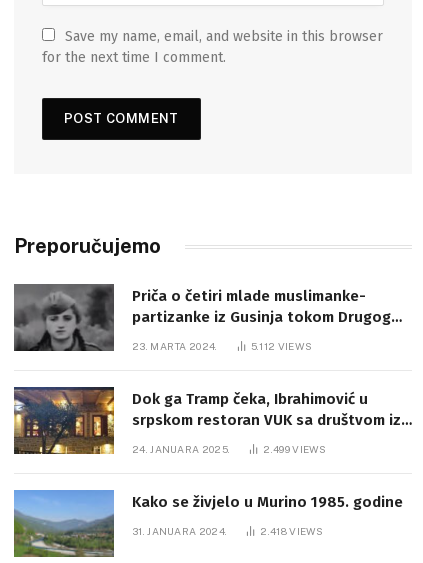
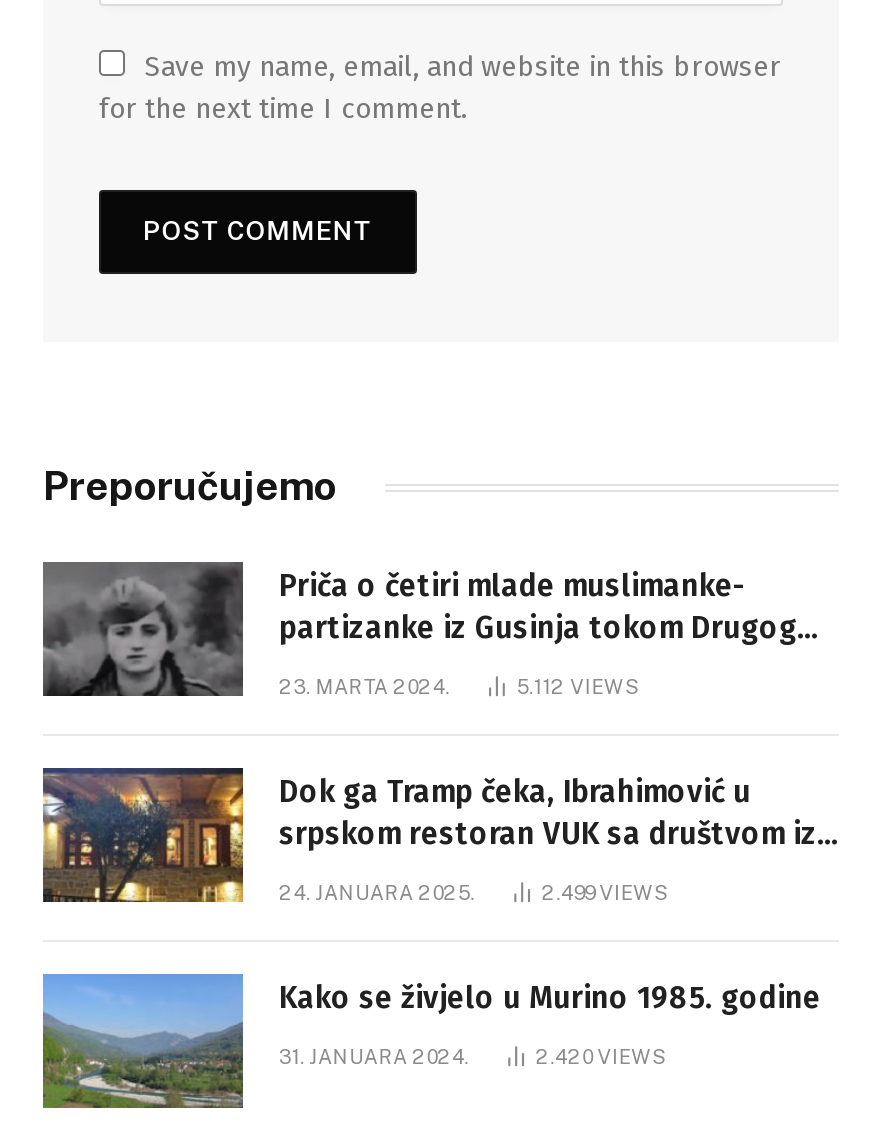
[260,525,324,537] 2.418 VIEWS -> [536,1044,666,1068] 2.420 VIEWS

